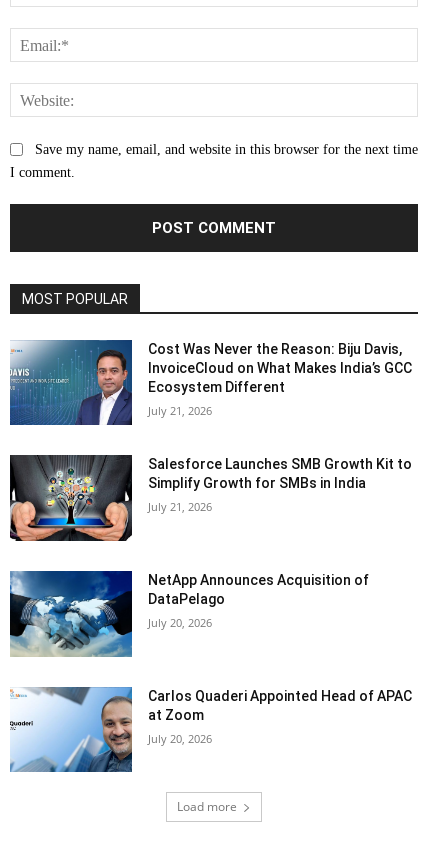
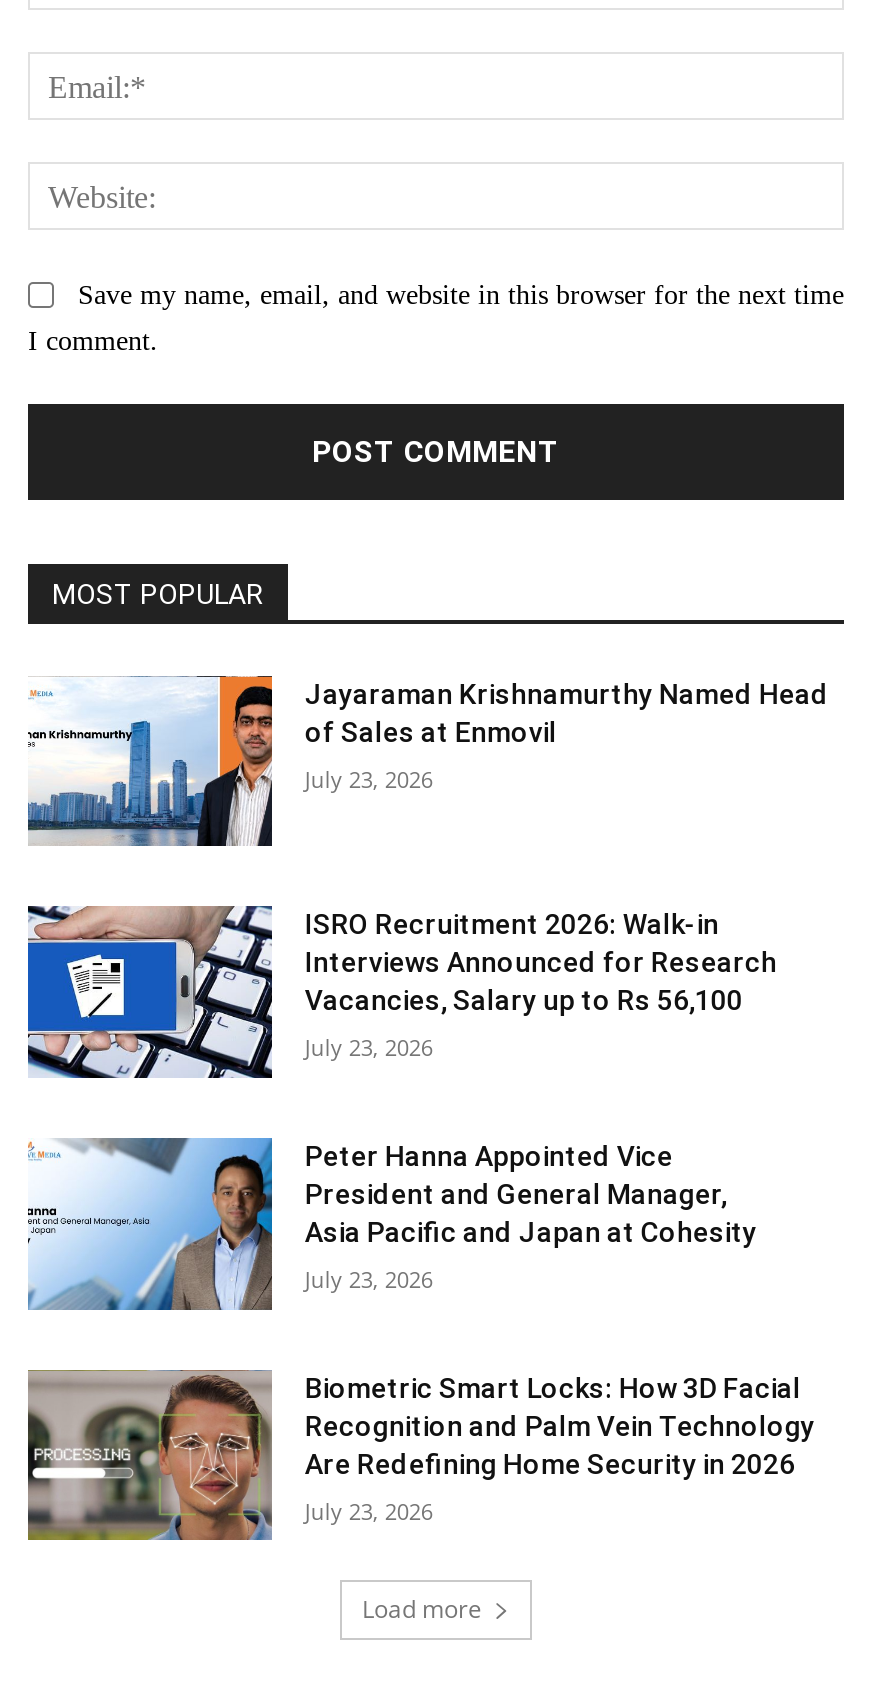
[9,339,412,426] [image] | Cost Was Never the Reason: Biju Davis, | InvoiceCloud on What Makes India’s GCC | Ecosystem Different -> [28,674,829,848] [image] | Jayaraman Krishnamurthy Named Head | of Sales at Enmovil
[148,403,212,418] July 21, 2026 -> [305,763,433,793] July 23, 2026
[9,454,412,542] [image] | Salesforce Launches SMB Growth Kit to | Simplify Growth for SMBs in India -> [26,904,777,1080] [image] | ISRO Recruitment 2026: Walk-in | Interviews Announced for Research | Vacancies, Salary up to Rs 56,100
[148,499,212,514] July 21, 2026 -> [305,1033,433,1063] July 23, 2026
[9,570,369,657] [image] | NetApp Announces Acquisition of | DataPelago -> [26,1136,757,1312] [image] | Peter Hanna Appointed Vice | President and General Manager, | Asia Pacific and Japan at Cohesity
[148,615,212,630] July 20, 2026 -> [305,1264,433,1294] July 23, 2026
[9,686,412,773] [image] | Carlos Quaderi Appointed Head of APAC | at Zoom -> [26,1368,815,1542] [image] | Biometric Smart Locks: How 3D Facial | Recognition and Palm Vein Technology | Are Redefining Home Security in 2026
[148,731,212,746] July 20, 2026 -> [305,1495,433,1525] July 23, 2026

